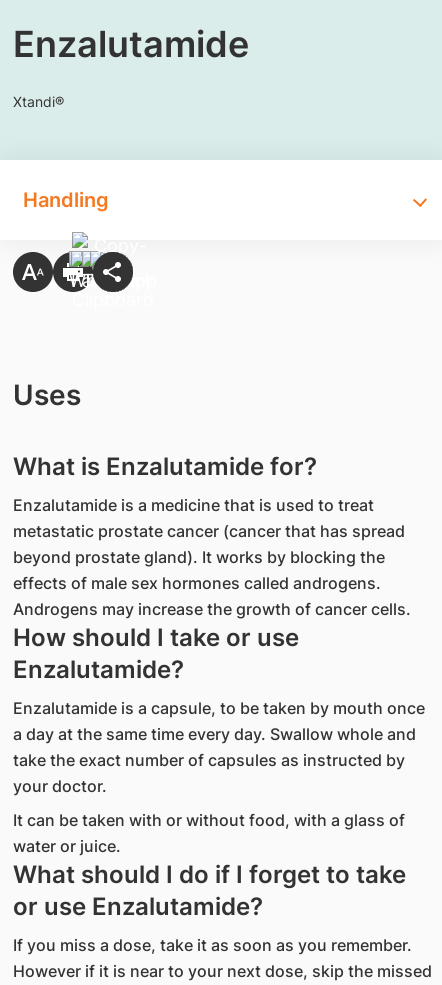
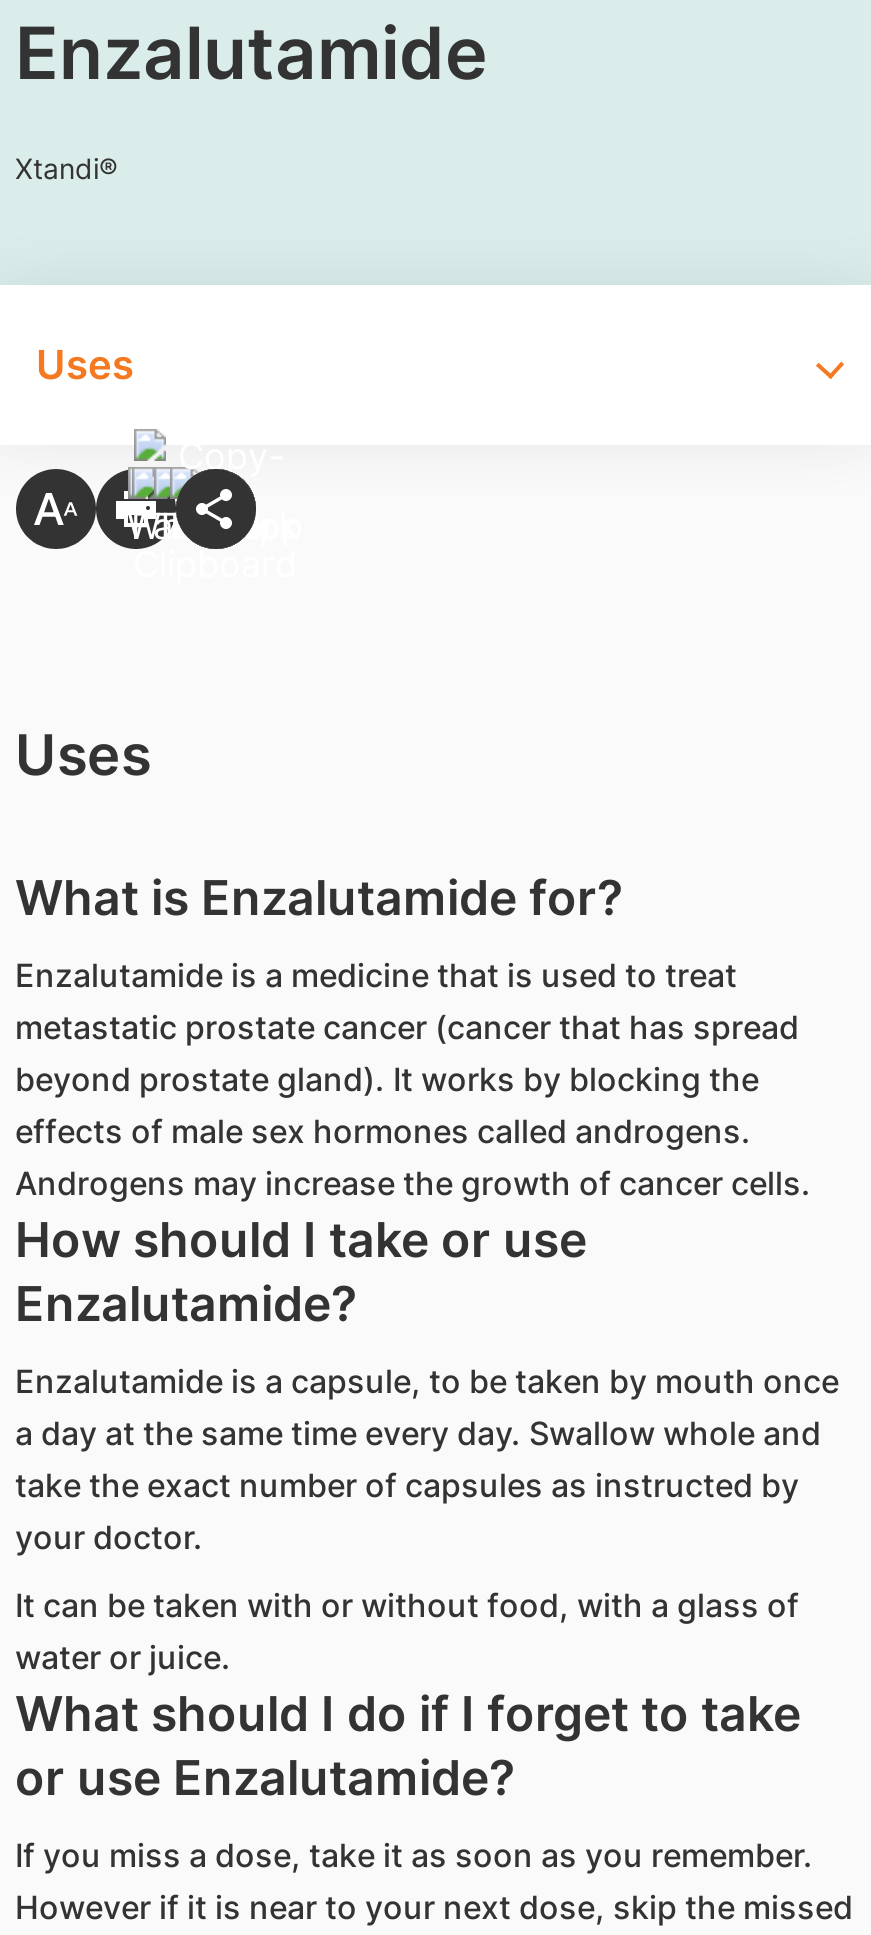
[23,188,109,212] Handling -> [36,341,134,389] Uses

